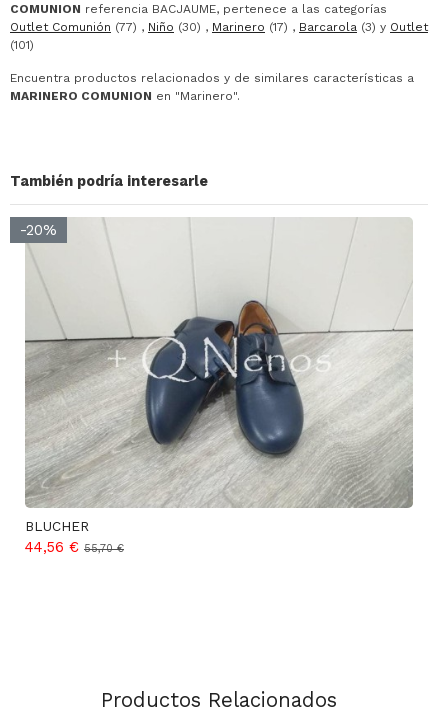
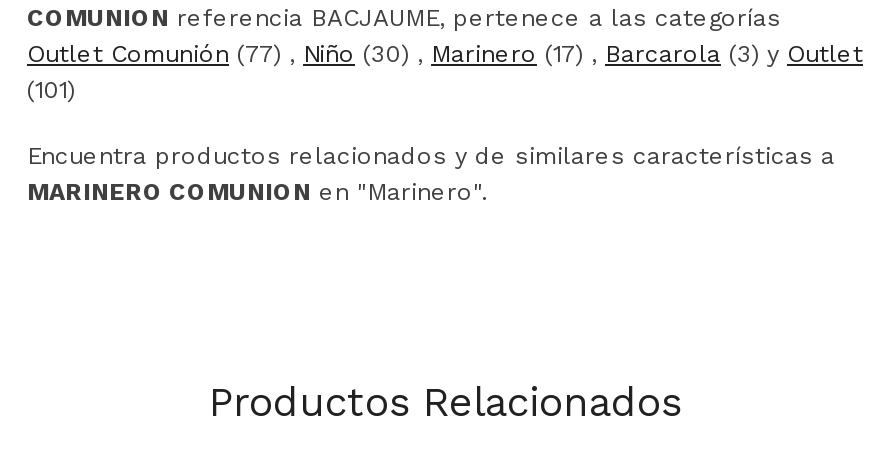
[10,173,414,509] [image] | También podría interesarle | -20% -> none
[25,518,124,556] BLUCHER | 44,56 €55,70 € -> none

